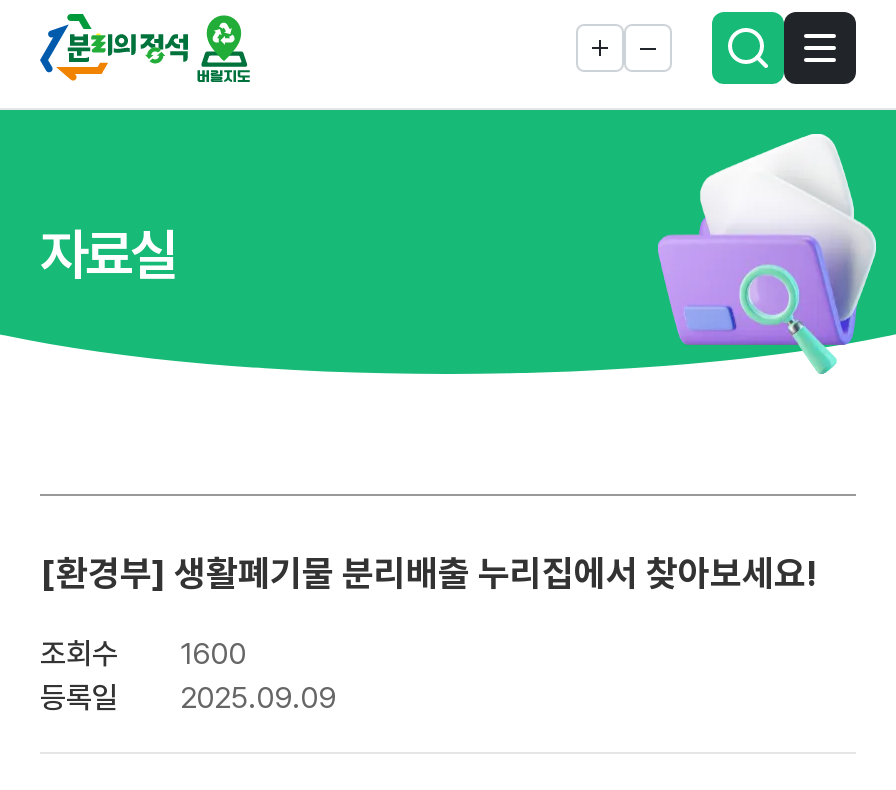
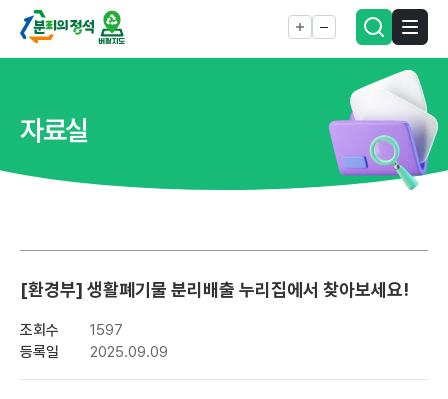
[40,636,246,672] 조회수 1600 -> [20,321,123,339] 조회수 1597

